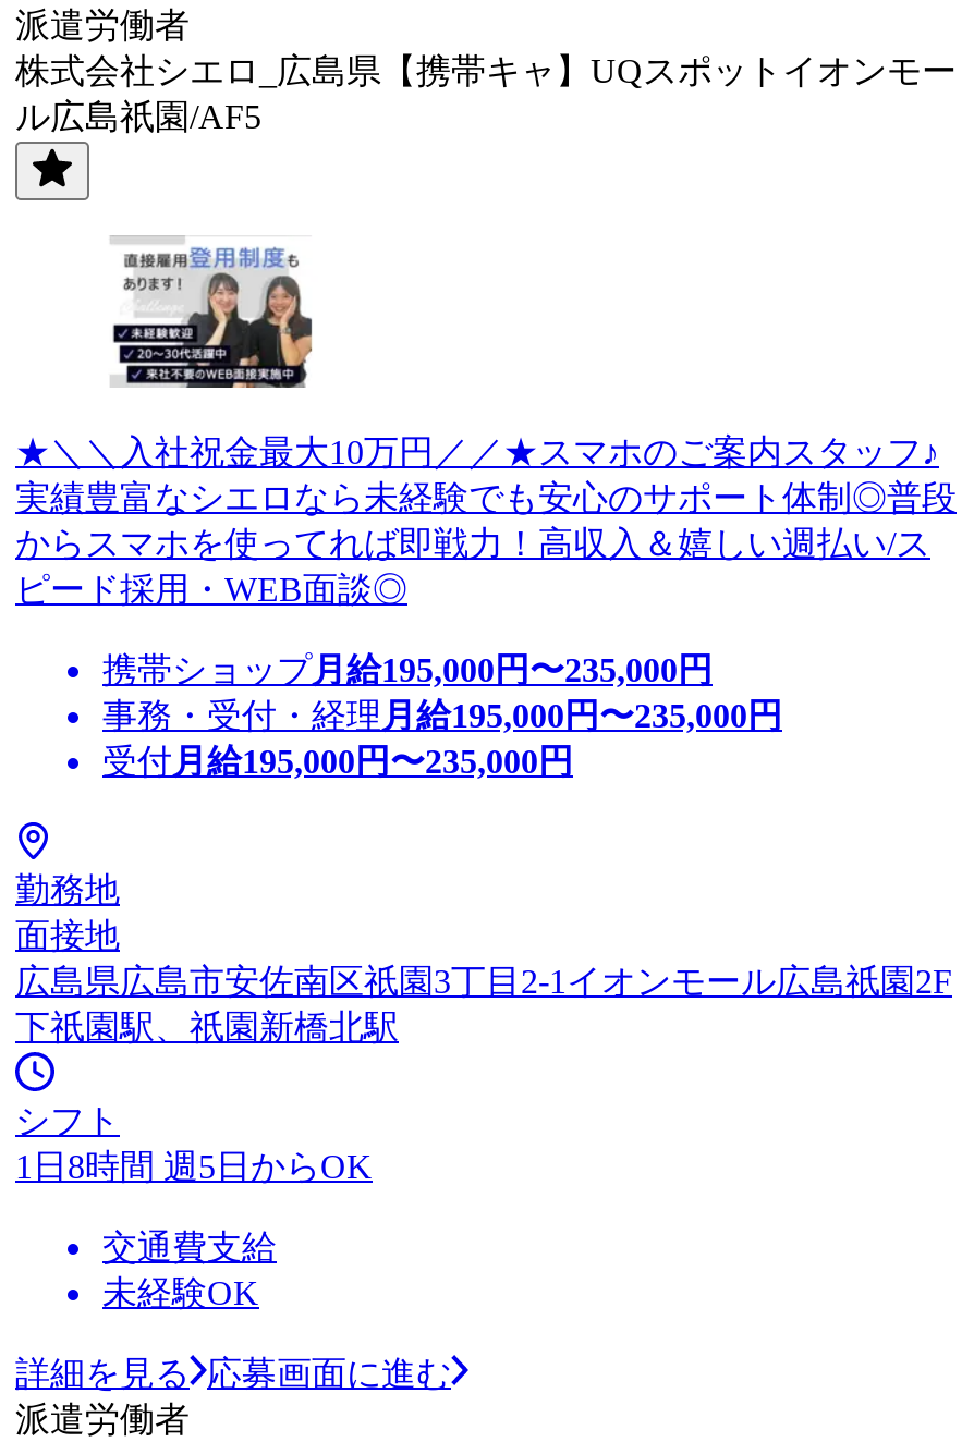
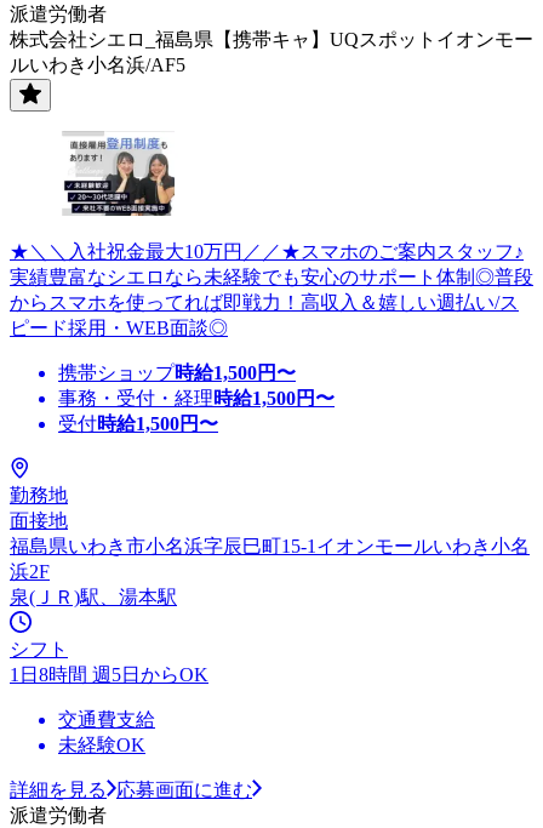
[15,51,957,134] 株式会社シエロ_広島県【携帯キャ】UQスポットイオンモー | ル広島祇園/AF5 -> [10,28,533,75] 株式会社シエロ_福島県【携帯キャ】UQスポットイオンモー | ルいわき小名浜/AF5
[102,650,782,779] 携帯ショップ月給195,000円〜235,000円 | 事務・受付・経理月給195,000円〜235,000円 | 受付月給195,000円〜235,000円 -> [58,362,335,433] 携帯ショップ時給1,500円〜 | 事務・受付・経理時給1,500円〜 | 受付時給1,500円〜
[15,962,952,1044] 広島県広島市安佐南区祇園3丁目2-1イオンモール広島祇園2F | 下祇園駅、祇園新橋北駅 -> [10,535,530,607] 福島県いわき市小名浜字辰巳町15-1イオンモールいわき小名 | 浜2F | 泉(ＪＲ)駅、湯本駅

